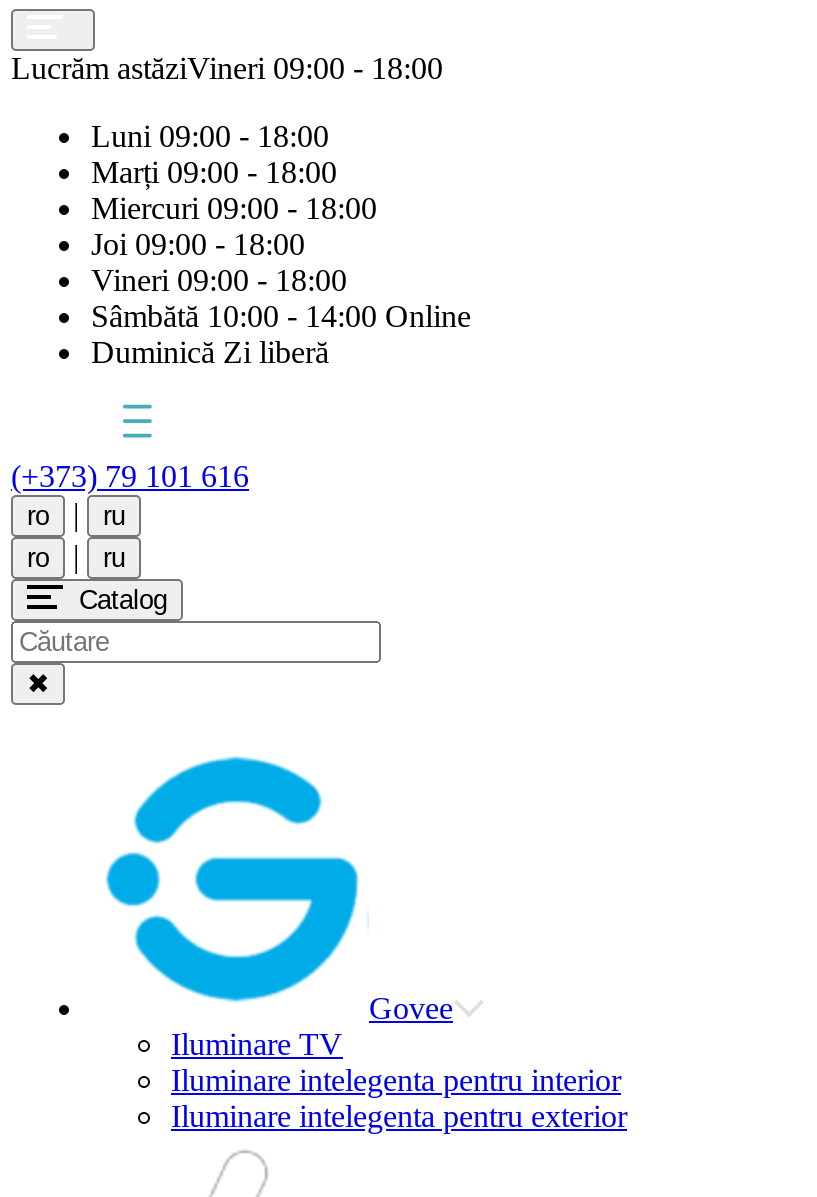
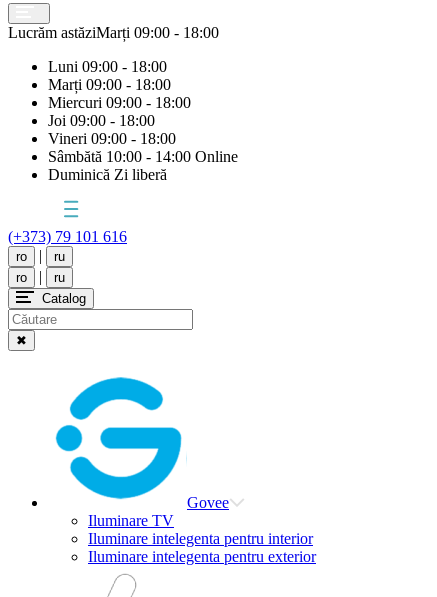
[11,51,443,85] Lucrăm astăziVineri 09:00 - 18:00 -> [8,24,219,41] Lucrăm astăziMarți 09:00 - 18:00

